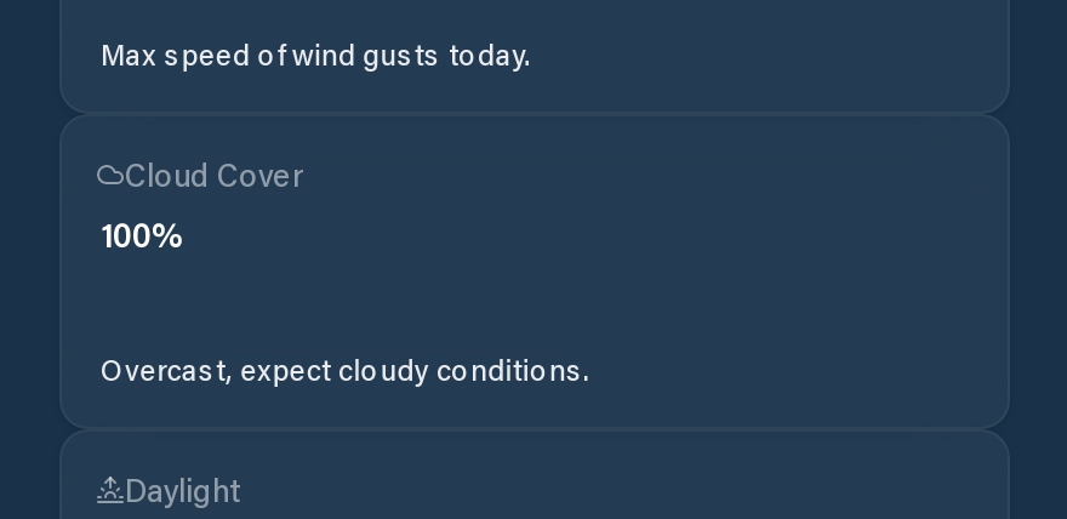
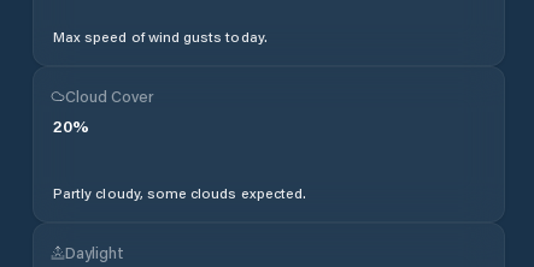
[101,211,186,257] 100% -> [53,114,89,137] 20%
[101,349,591,388] Overcast, expect cloudy conditions. -> [53,183,306,202] Partly cloudy, some clouds expected.

